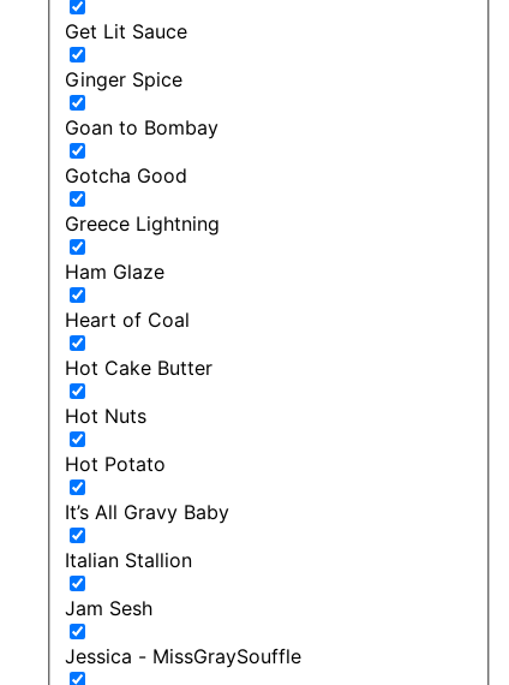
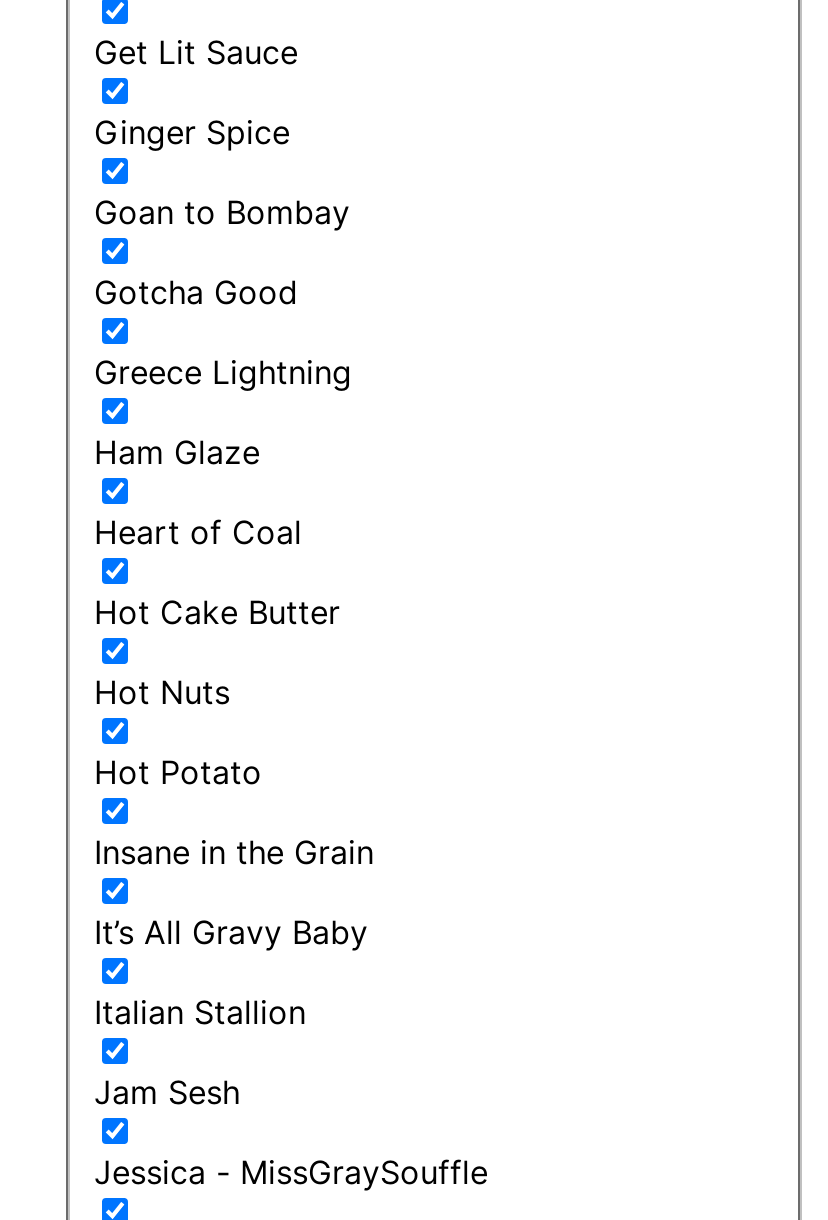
none -> [94,832,374,872] Insane in the Grain

